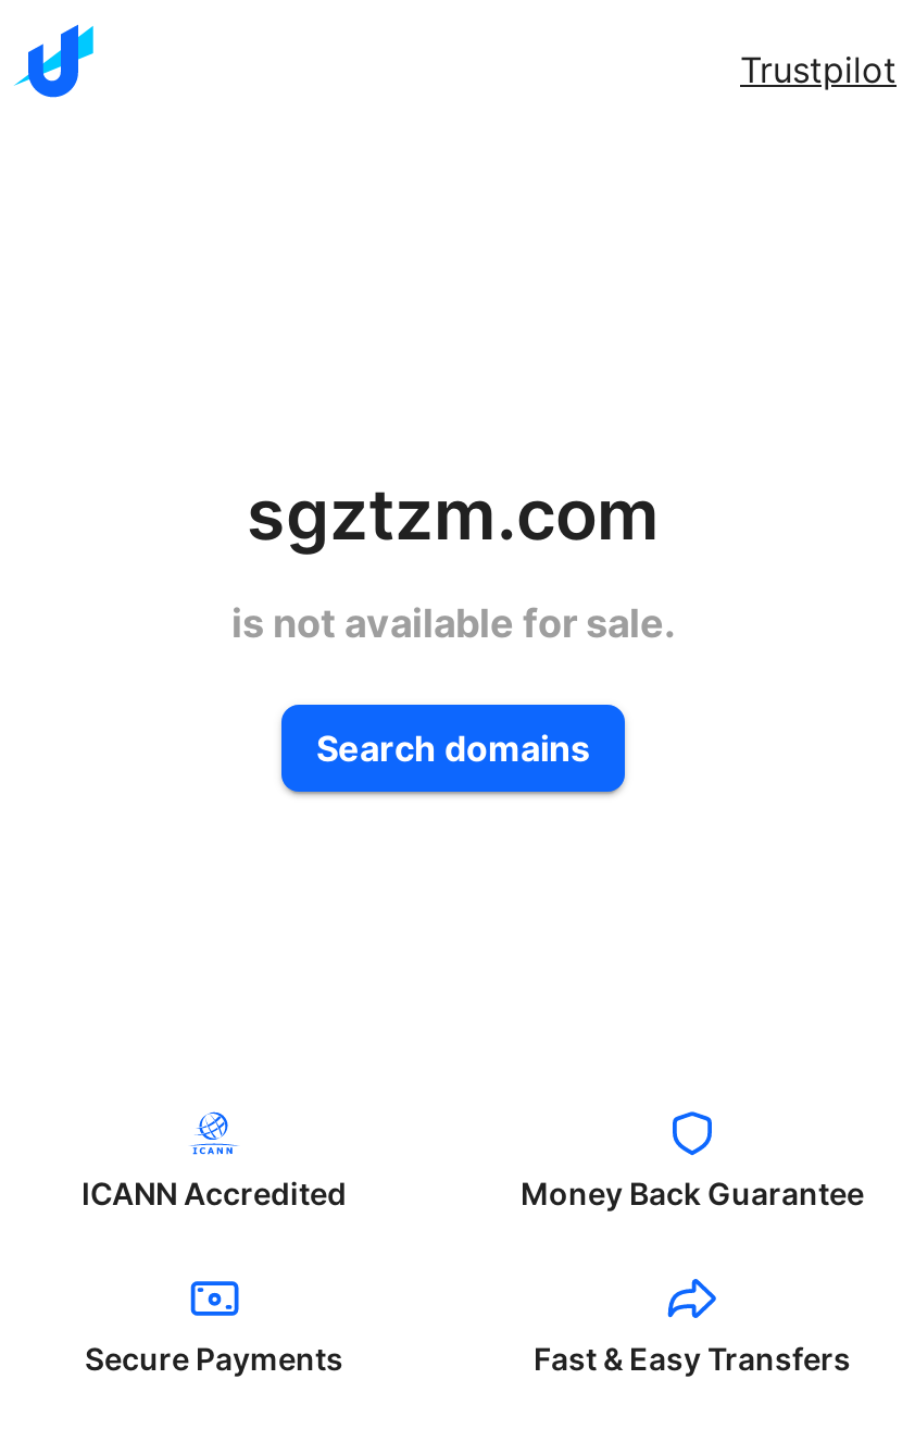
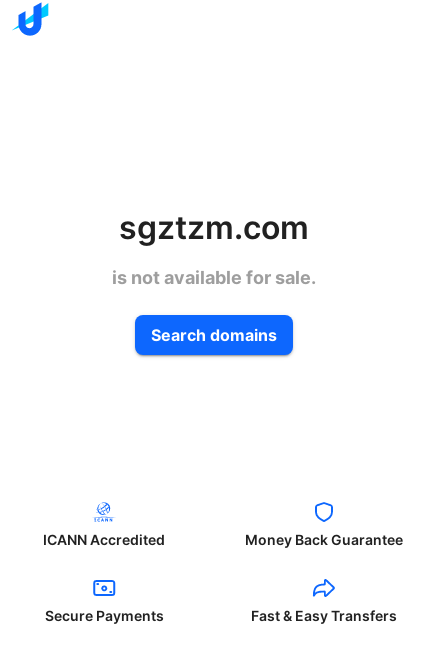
[740,48,897,91] Trustpilot -> none

